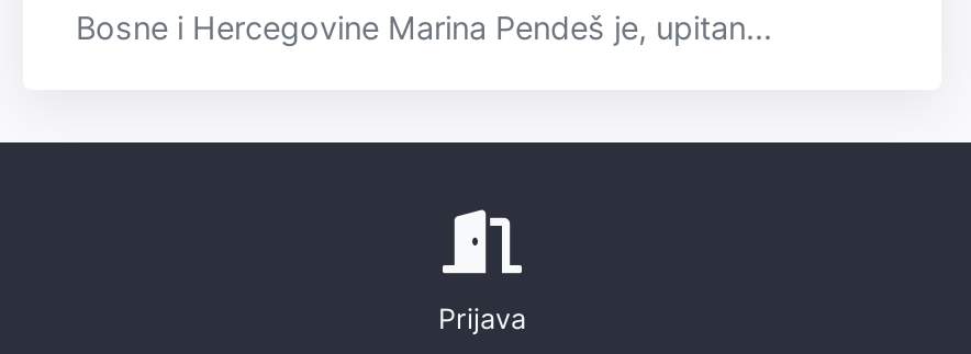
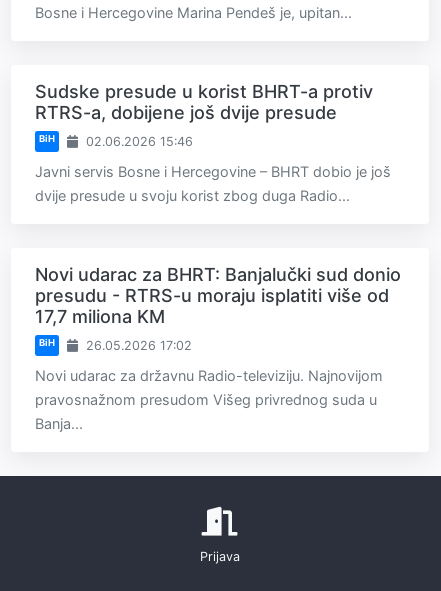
none -> [35,81,391,204] Sudske presude u korist BHRT-a protiv | RTRS-a, dobijene još dvije presude | BiH | 02.06.2026 15:46 | Javni servis Bosne i Hercegovine – BHRT dobio je još | dvije presude u svoju korist zbog duga Radio...
none -> [35,264,401,432] Novi udarac za BHRT: Banjalučki sud donio | presudu - RTRS-u moraju isplatiti više od | 17,7 miliona KM | BiH | 26.05.2026 17:02 | Novi udarac za državnu Radio-televiziju. Najnovijom | pravosnažnom presudom Višeg privrednog suda u | Banja...

